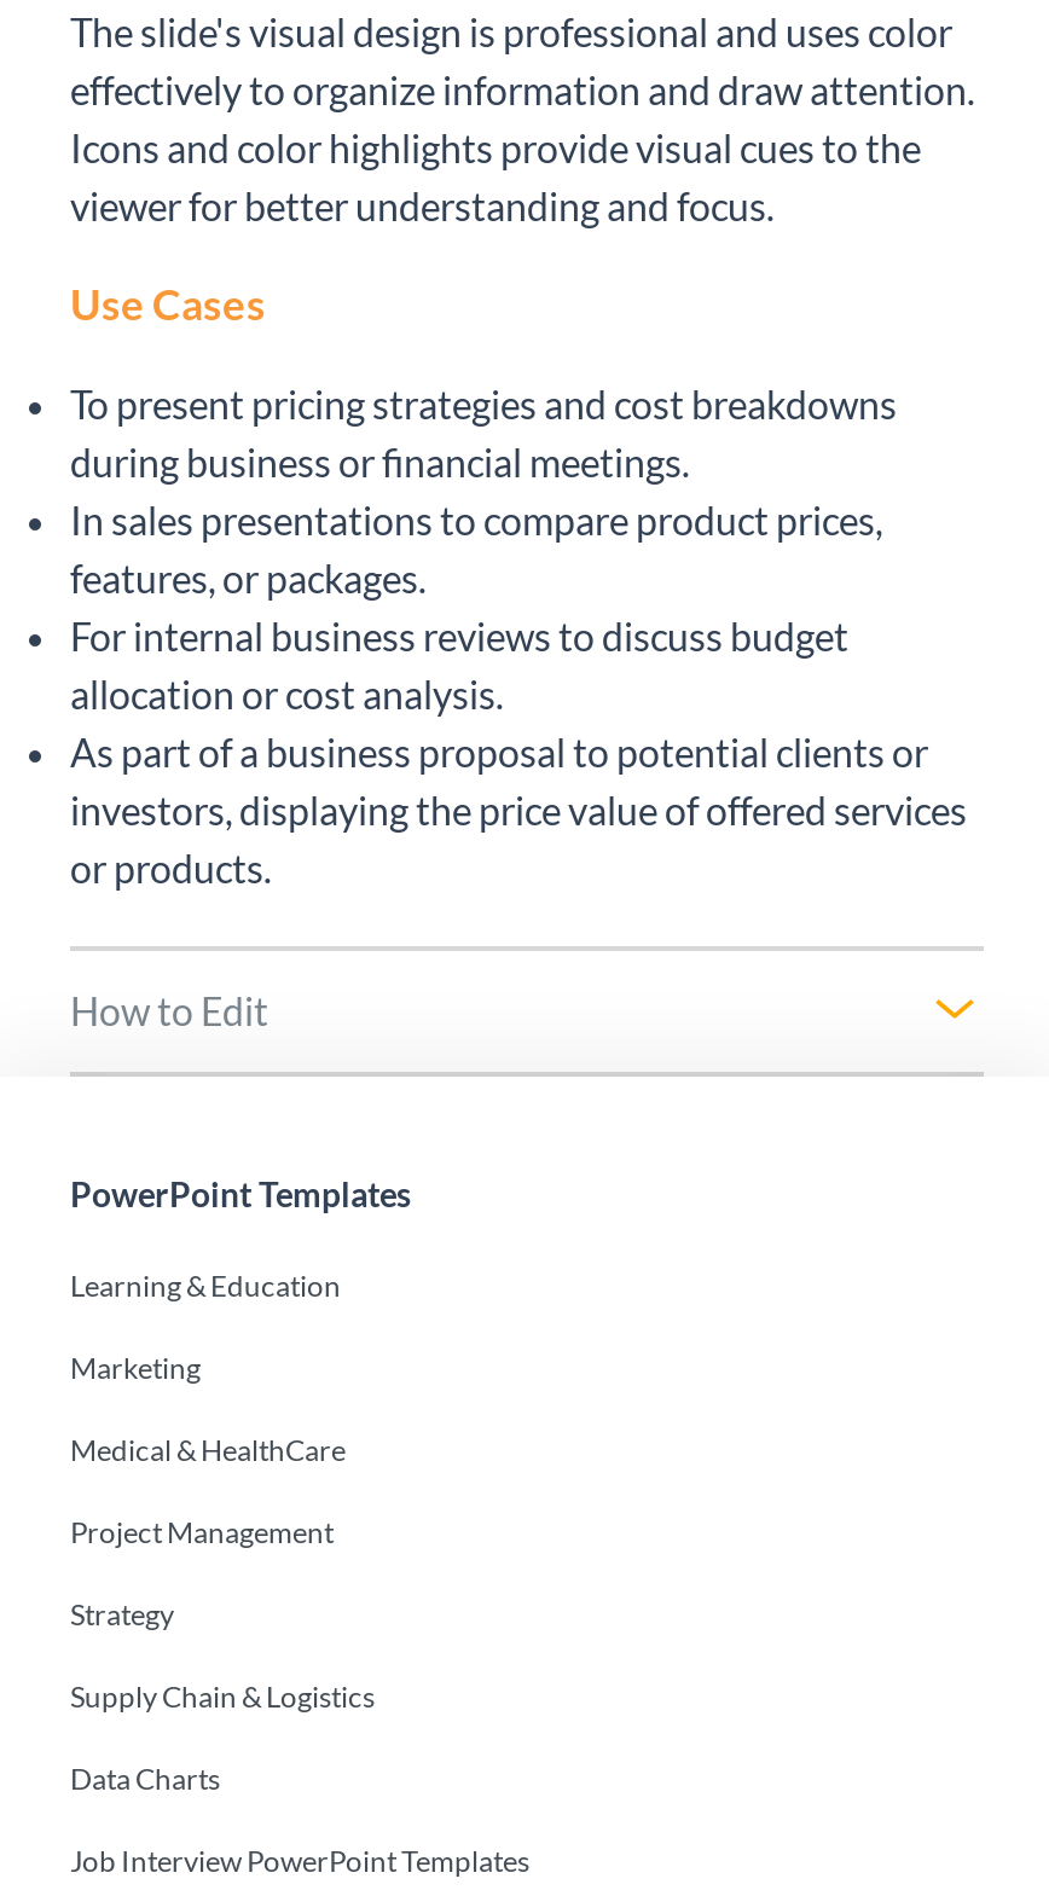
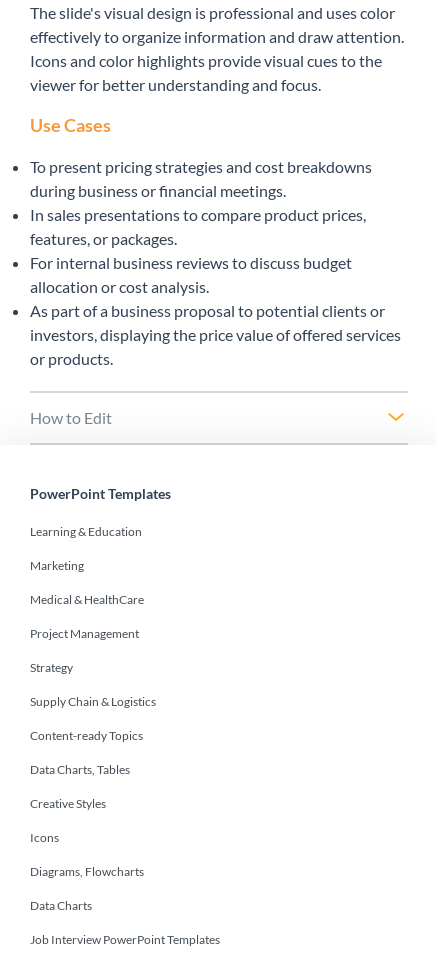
none -> [30,728,144,879] Content-ready Topics | Data Charts, Tables | Creative Styles | Icons | Diagrams, Flowcharts

